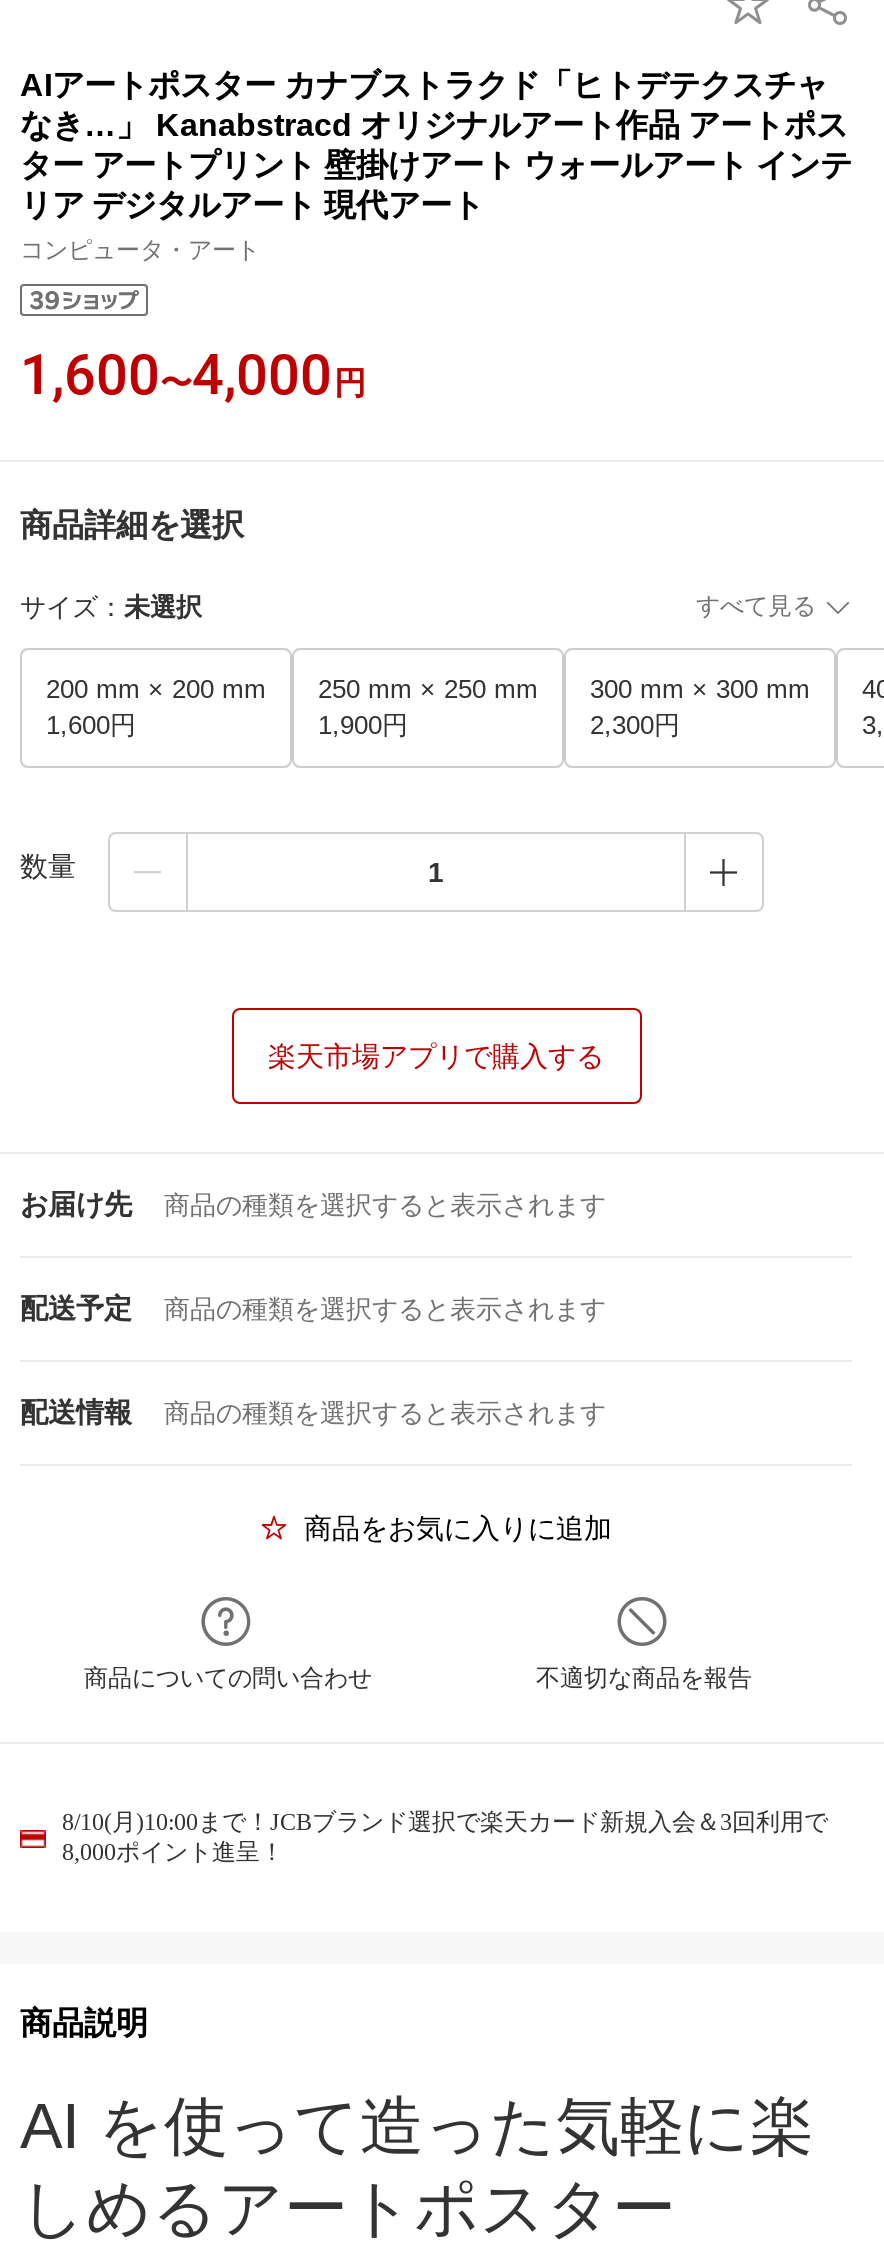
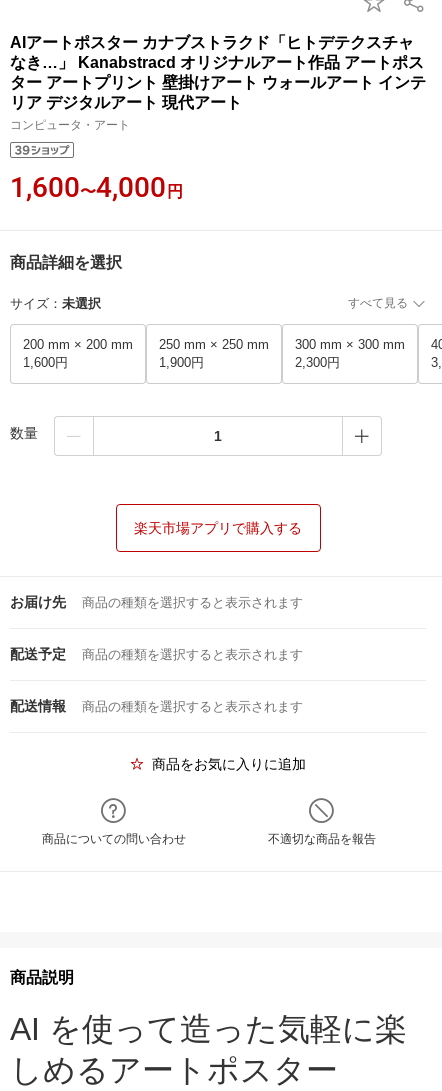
[62,1808,828,1866] 8/10(月)10:00まで！JCBブランド選択で楽天カード新規入会＆3回利用で | 8,000ポイント進呈！ -> none

